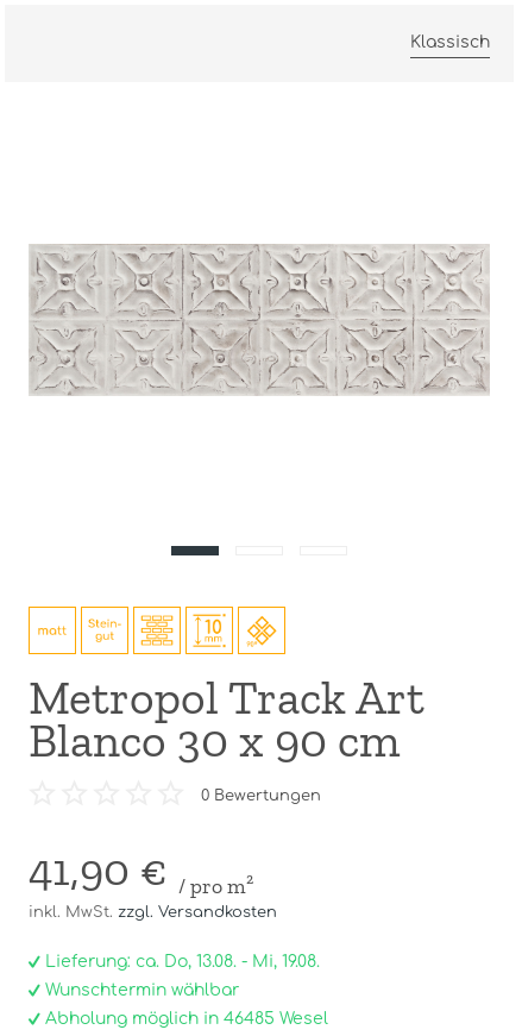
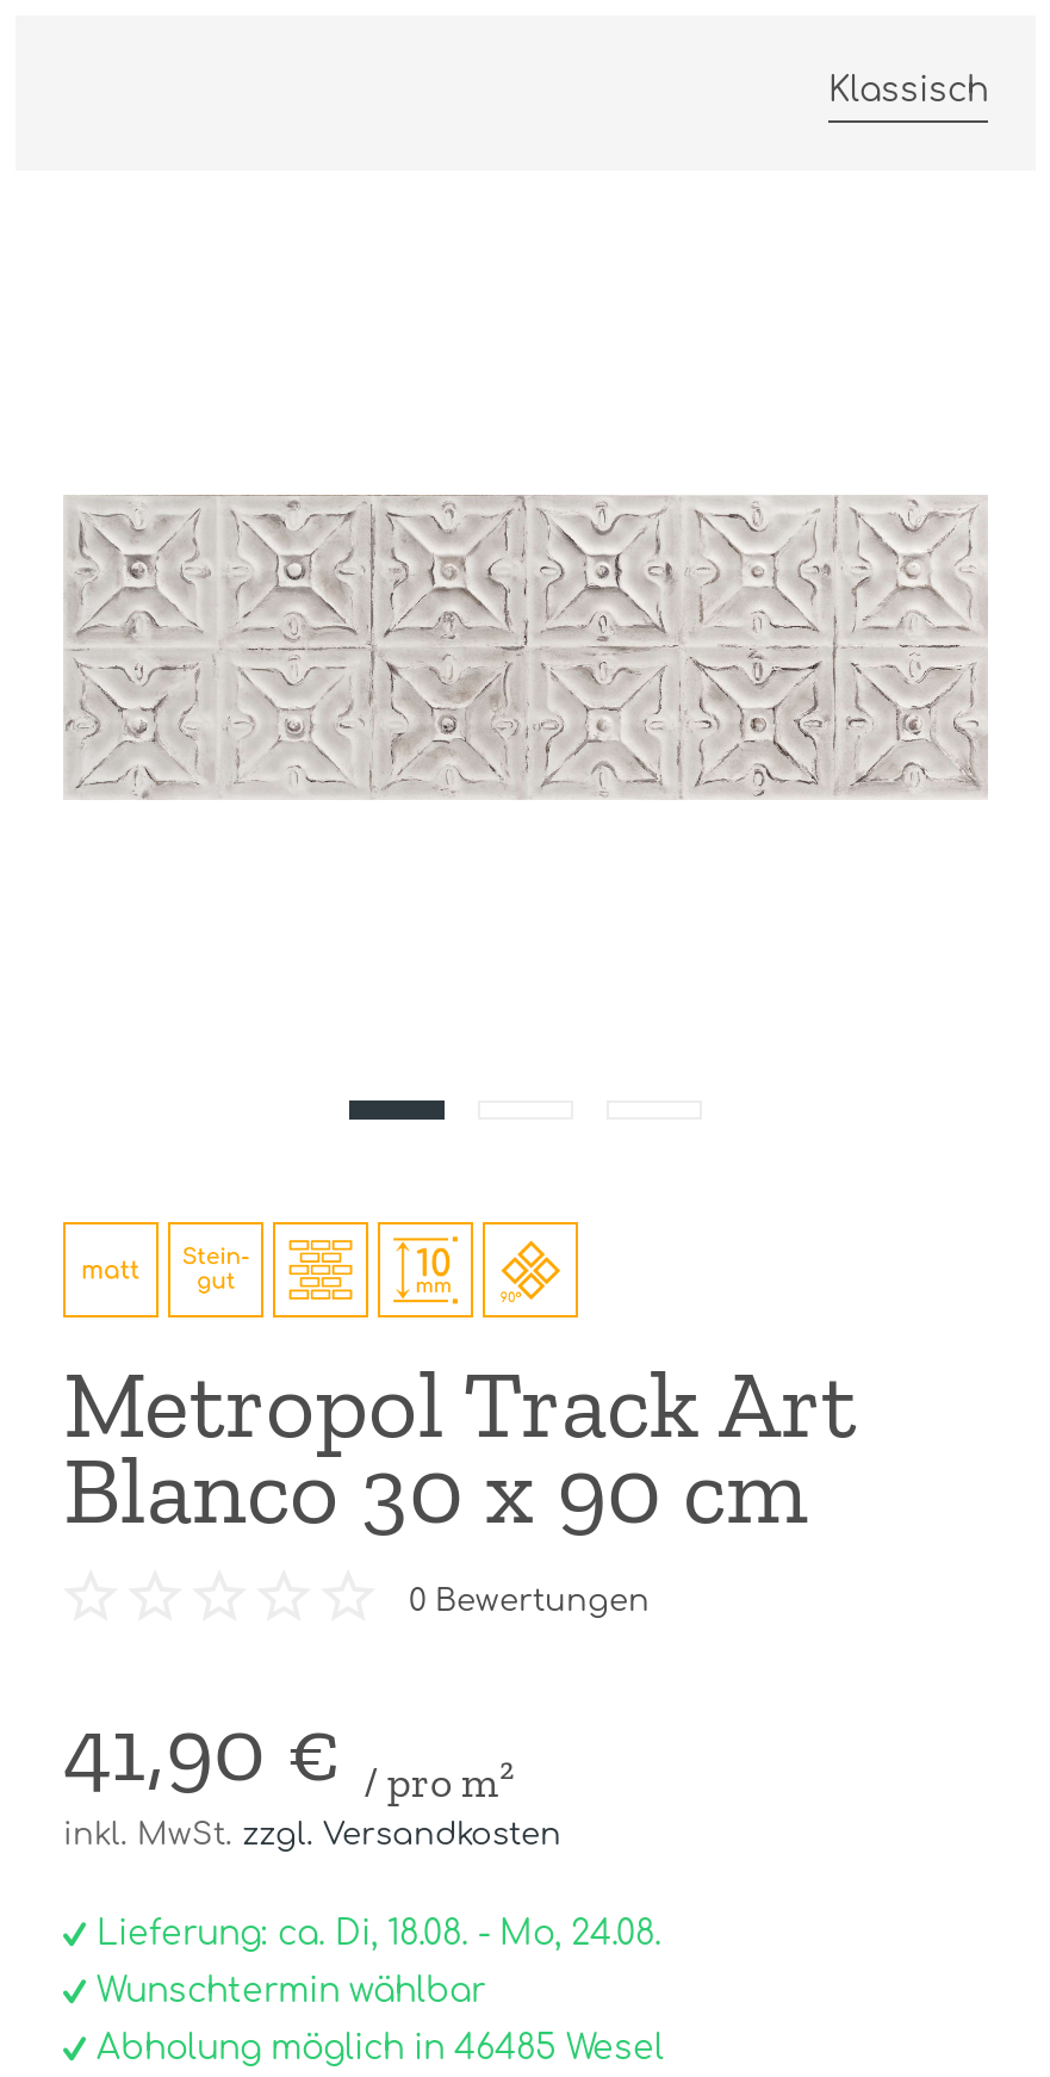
[40,953,320,971] Lieferung: ca. Do, 13.08. - Mi, 19.08. -> [87,1916,661,1952] Lieferung: ca. Di, 18.08. - Mo, 24.08.

